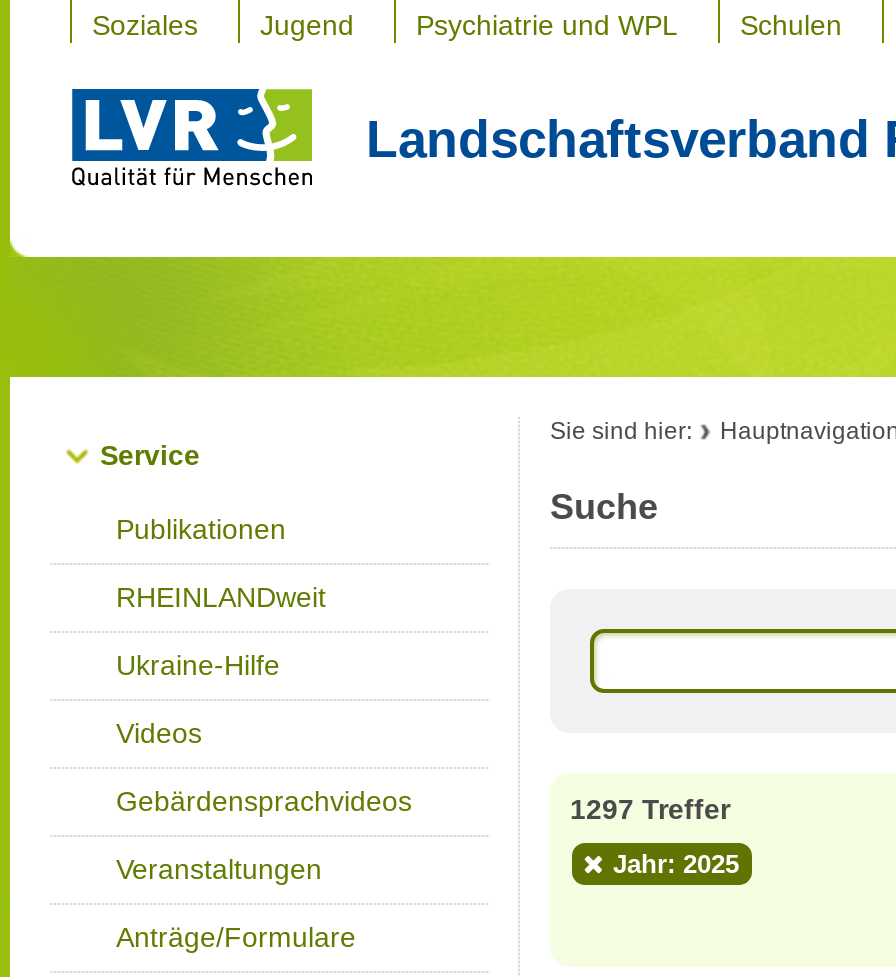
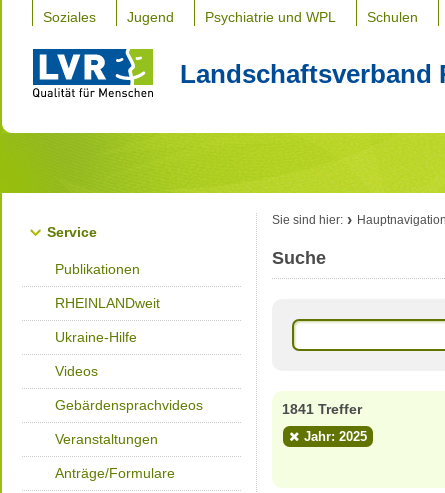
[570,793,730,825] 1297 Treffer -> [282,401,362,417] 1841 Treffer

